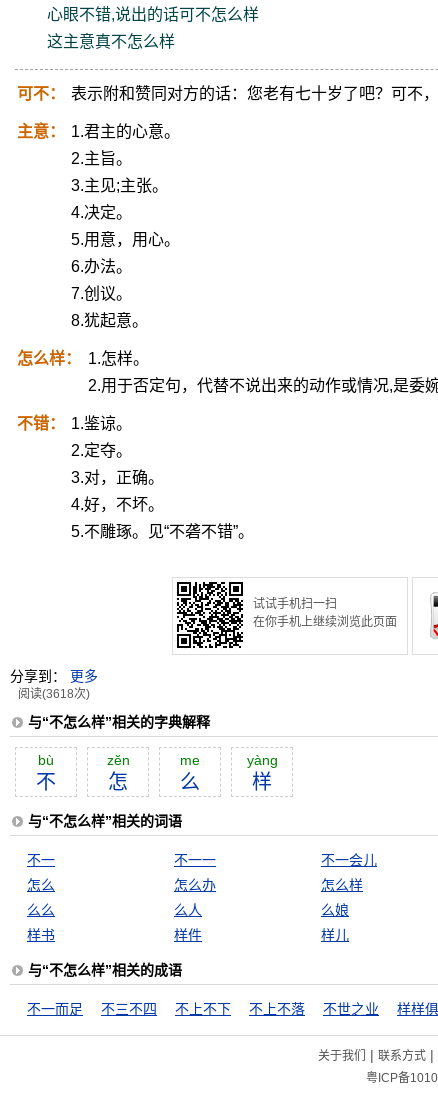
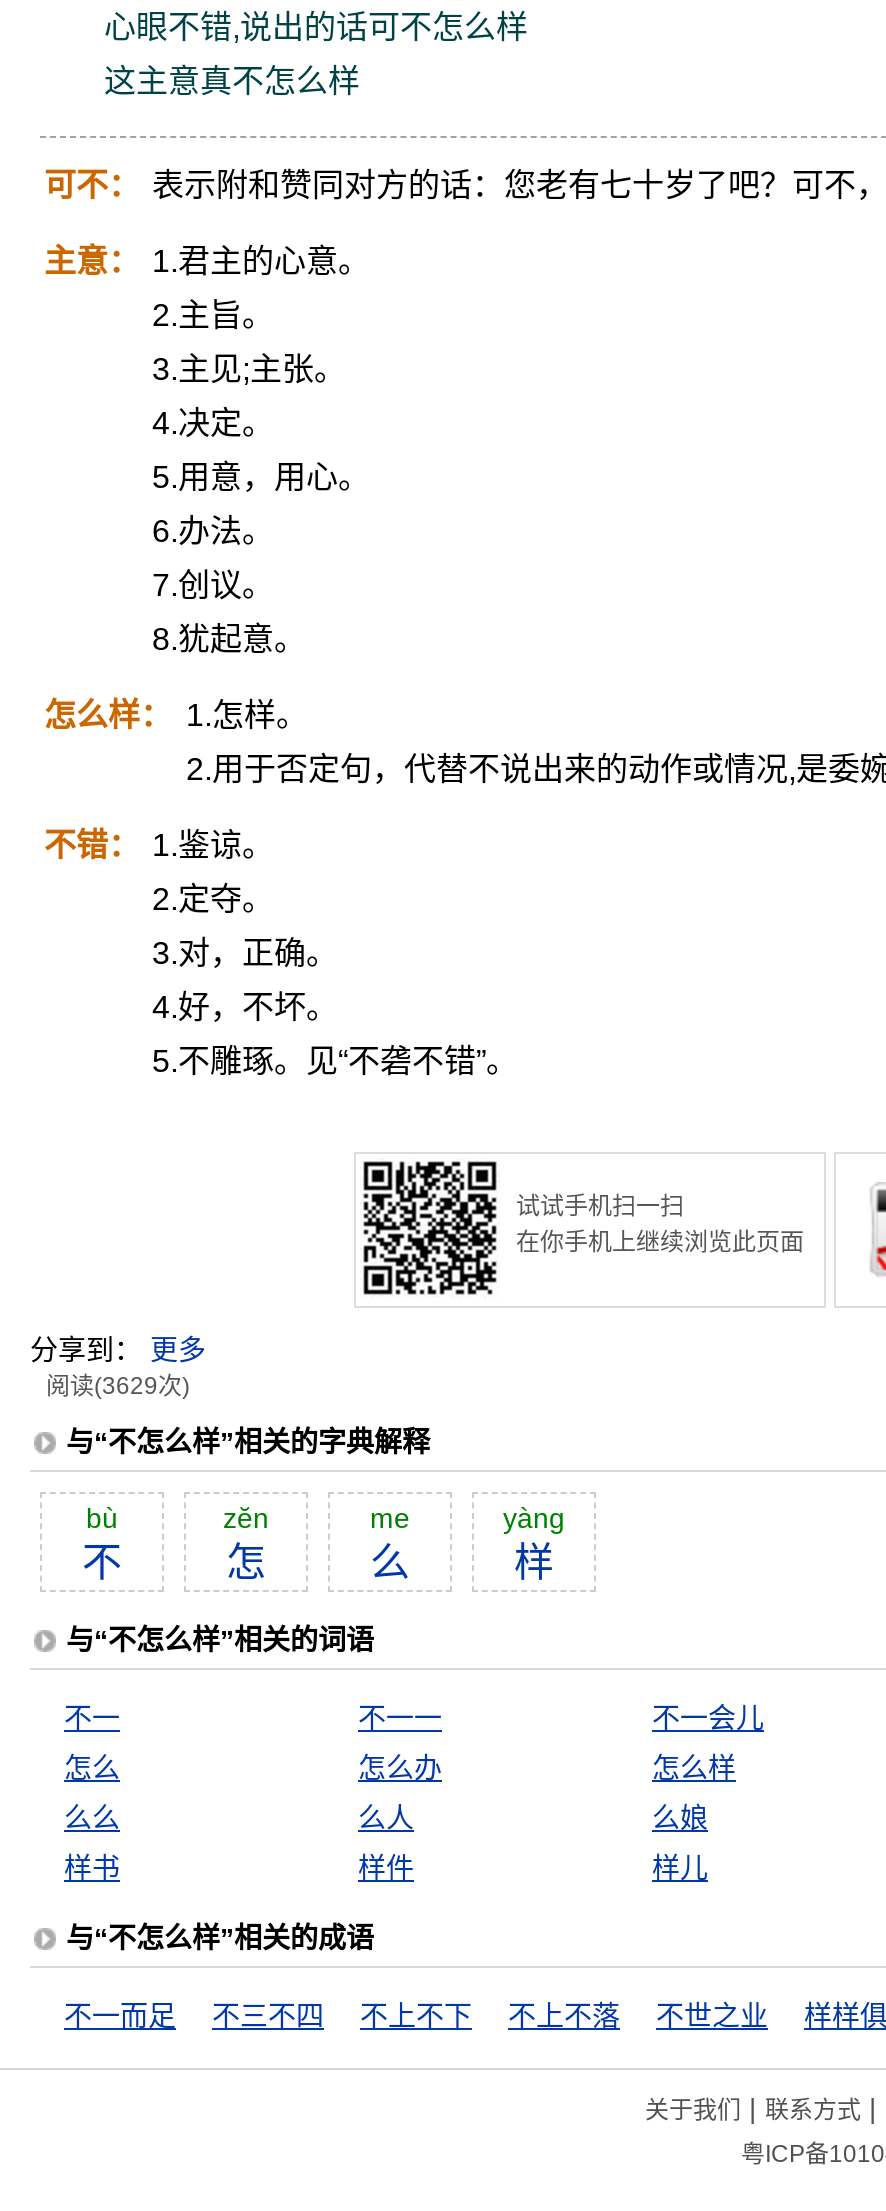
[18,687,90,701] 阅读(3618次) -> [46,1372,190,1400] 阅读(3629次)

